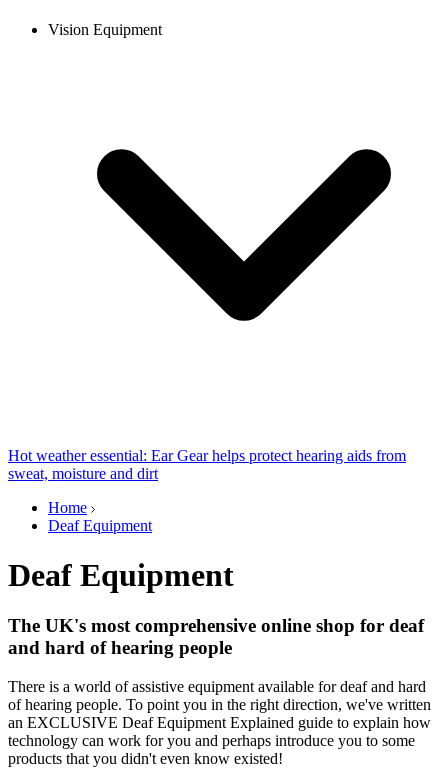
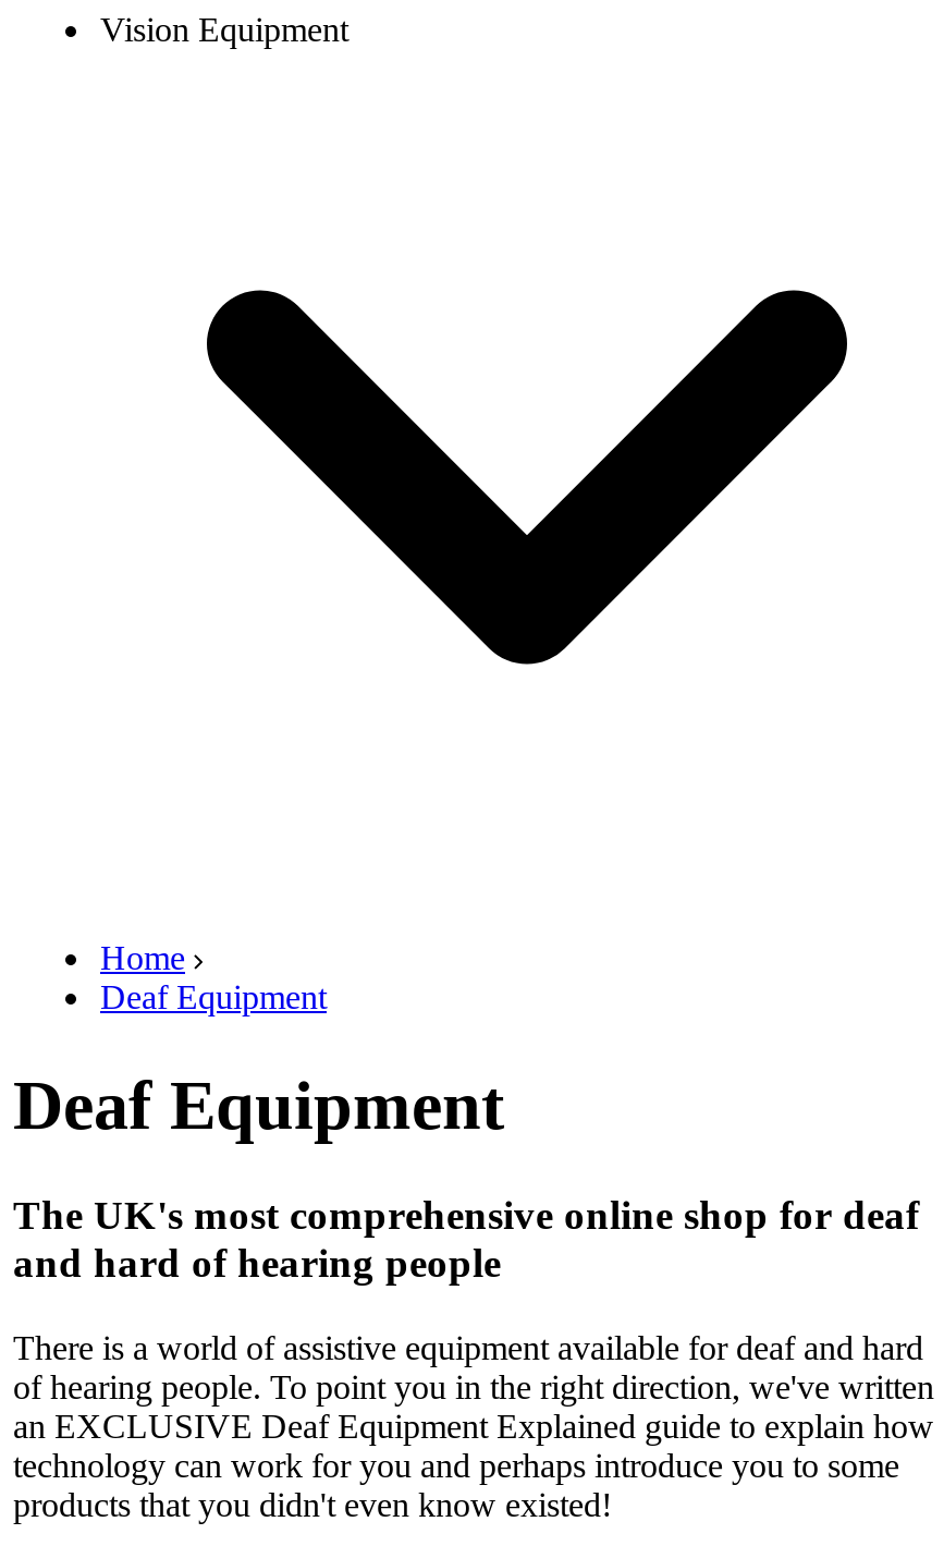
[8,447,406,482] Hot weather essential: Ear Gear helps protect hearing aids from | sweat, moisture and dirt -> none

